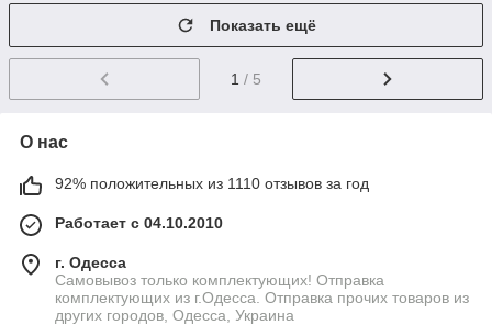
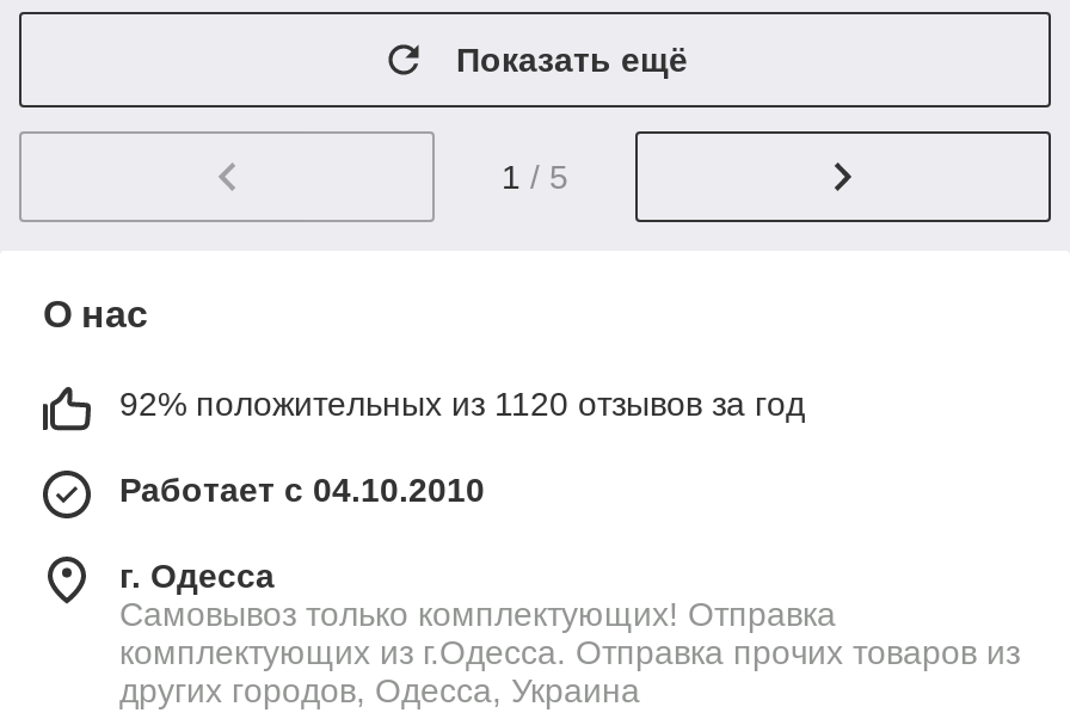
[55,175,369,192] 92% положительных из 1110 отзывов за год -> [119,385,805,423] 92% положительных из 1120 отзывов за год

